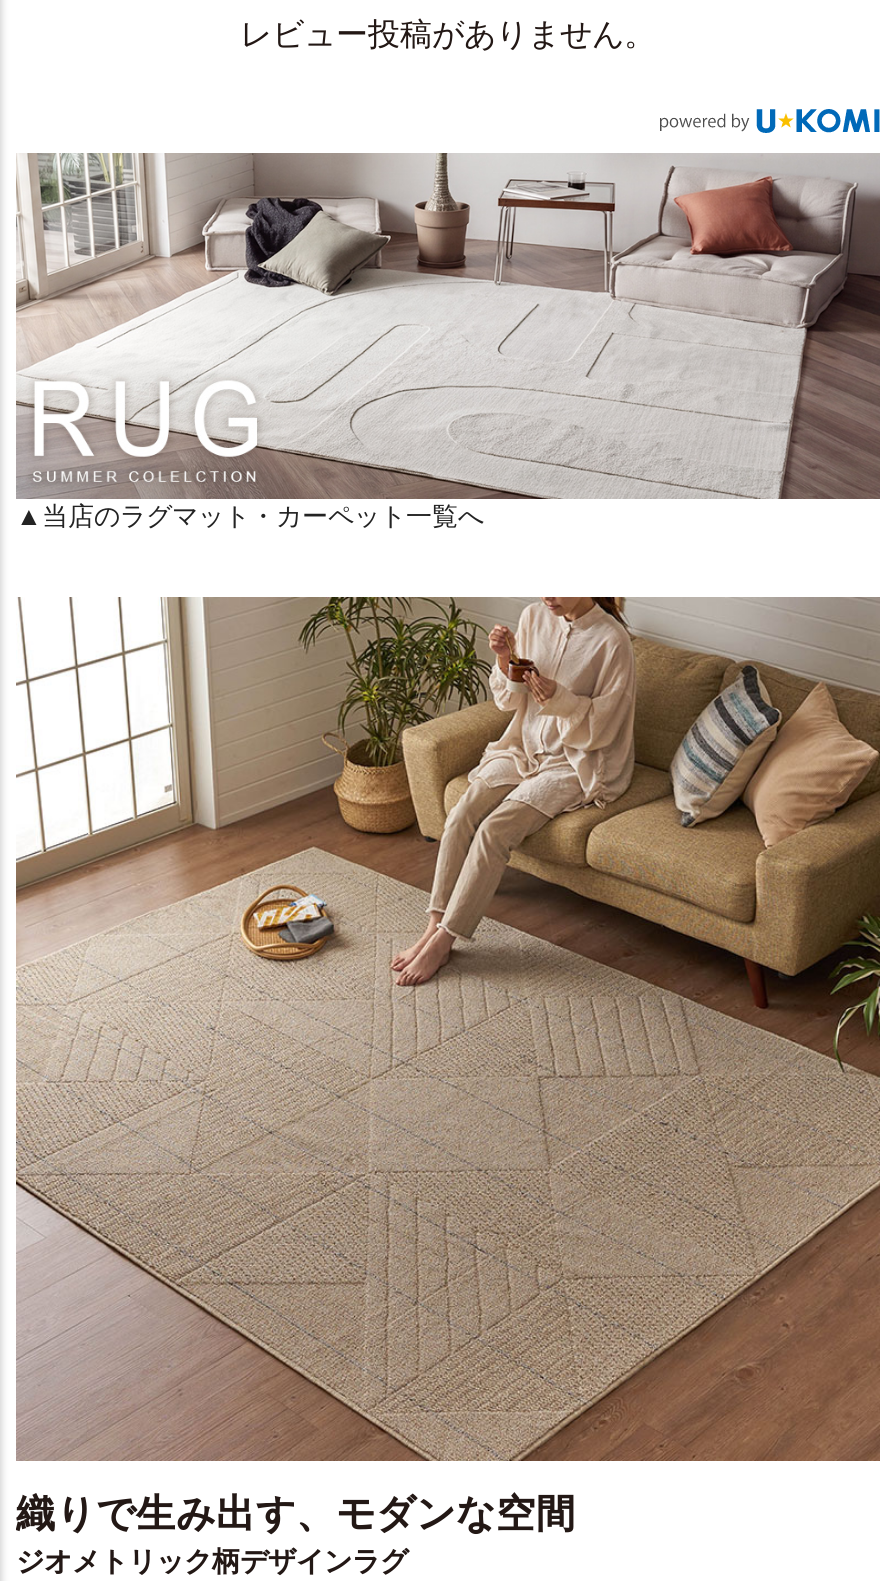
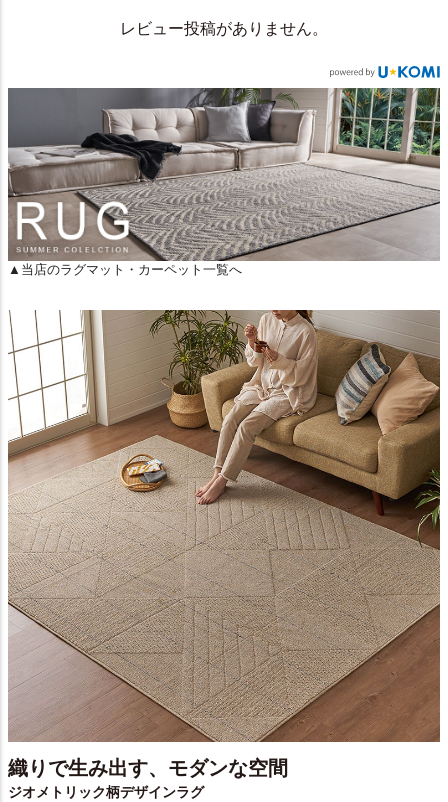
[16,153,882,499] [image] -> [7,87,441,261] [image]

